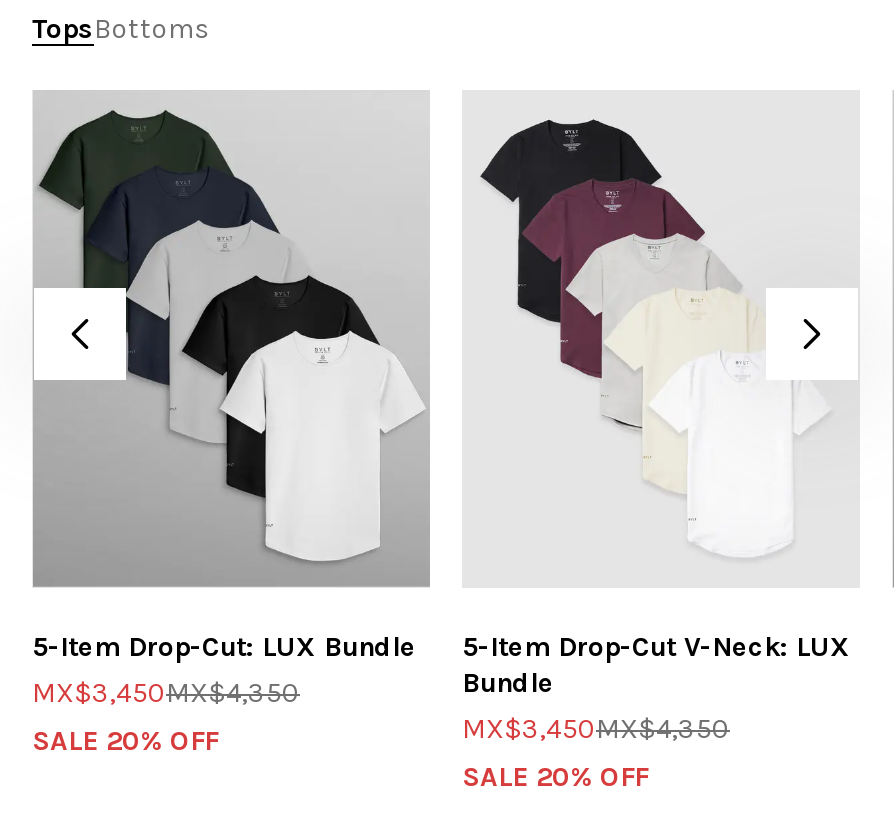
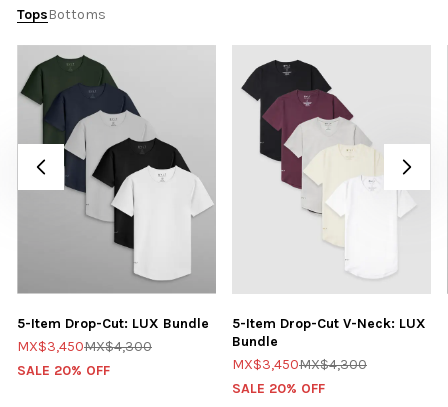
[32,675,300,709] MX$3,450MX$4,350 -> [17,338,152,355] MX$3,450MX$4,300
[462,711,730,745] MX$3,450MX$4,350 -> [232,356,367,373] MX$3,450MX$4,300

